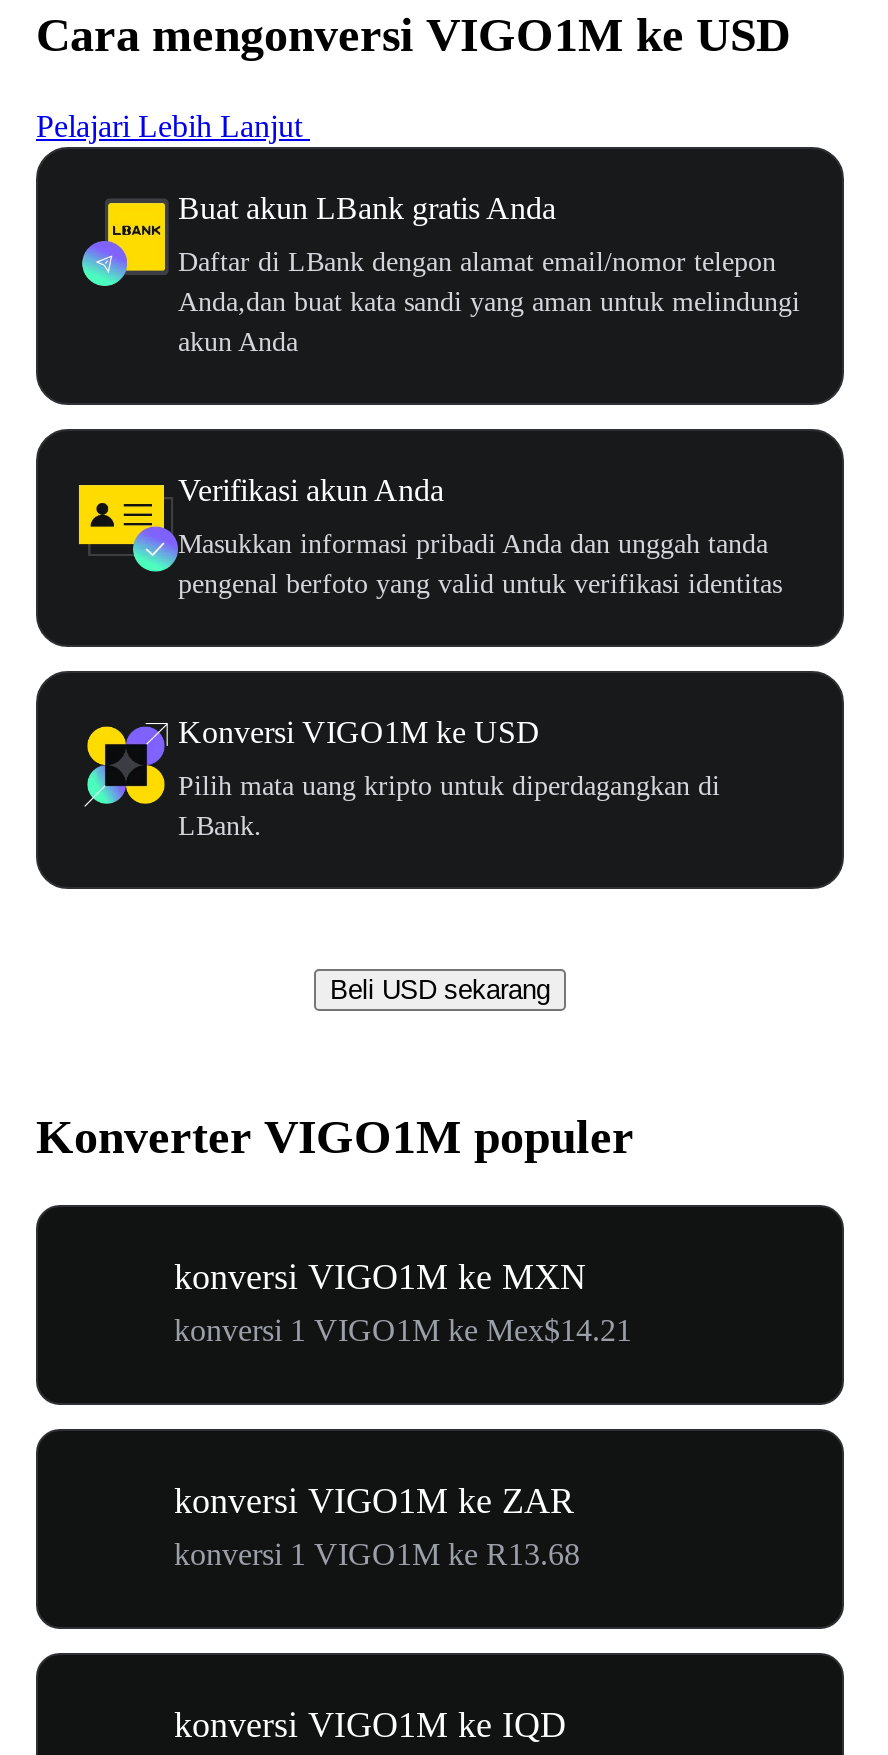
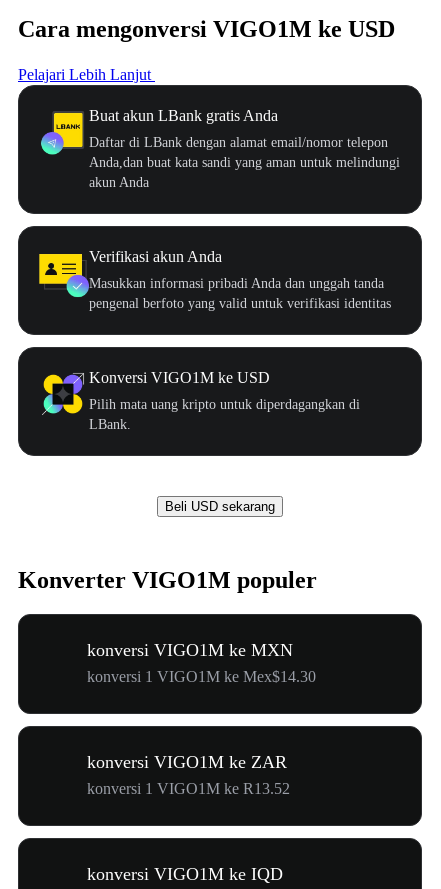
[174,1312,632,1346] konversi 1 VIGO1M ke Mex$14.21 -> [87,668,316,685] konversi 1 VIGO1M ke Mex$14.30
[174,1536,580,1570] konversi 1 VIGO1M ke R13.68 -> [87,780,290,797] konversi 1 VIGO1M ke R13.52

